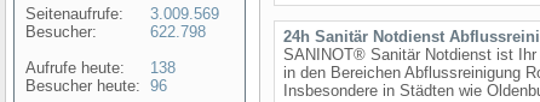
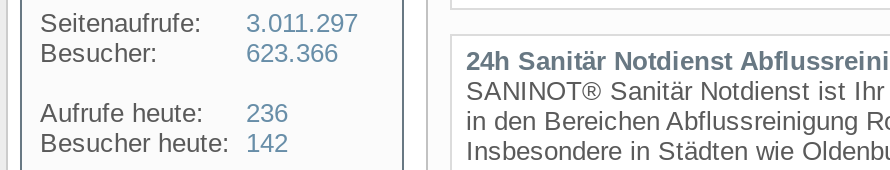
[25,5,219,23] Seitenaufrufe: 3.009.569 -> [40,8,358,38] Seitenaufrufe: 3.011.297
[150,23,206,41] 622.798 -> [246,38,338,68] 623.366
[25,59,176,77] Aufrufe heute: 138 -> [40,98,288,128] Aufrufe heute: 236
[25,77,167,95] Besucher heute: 96 -> [40,128,288,158] Besucher heute: 142

